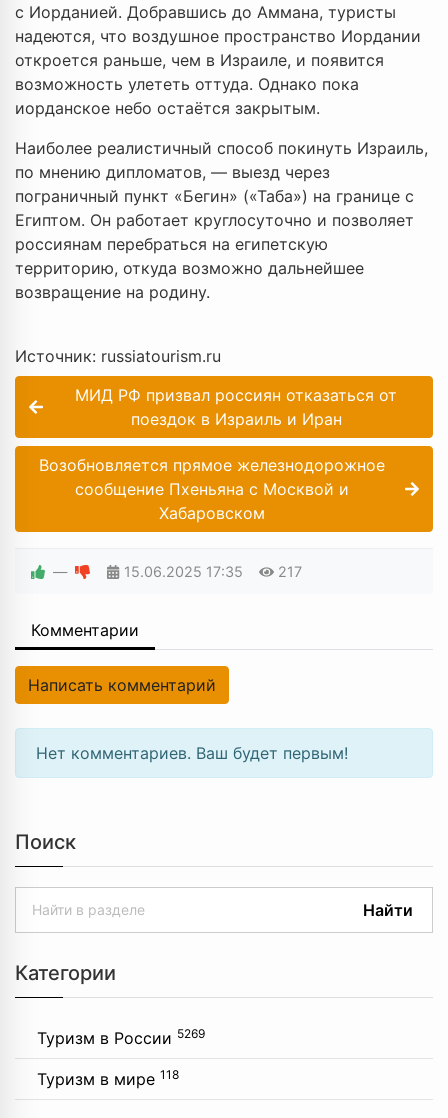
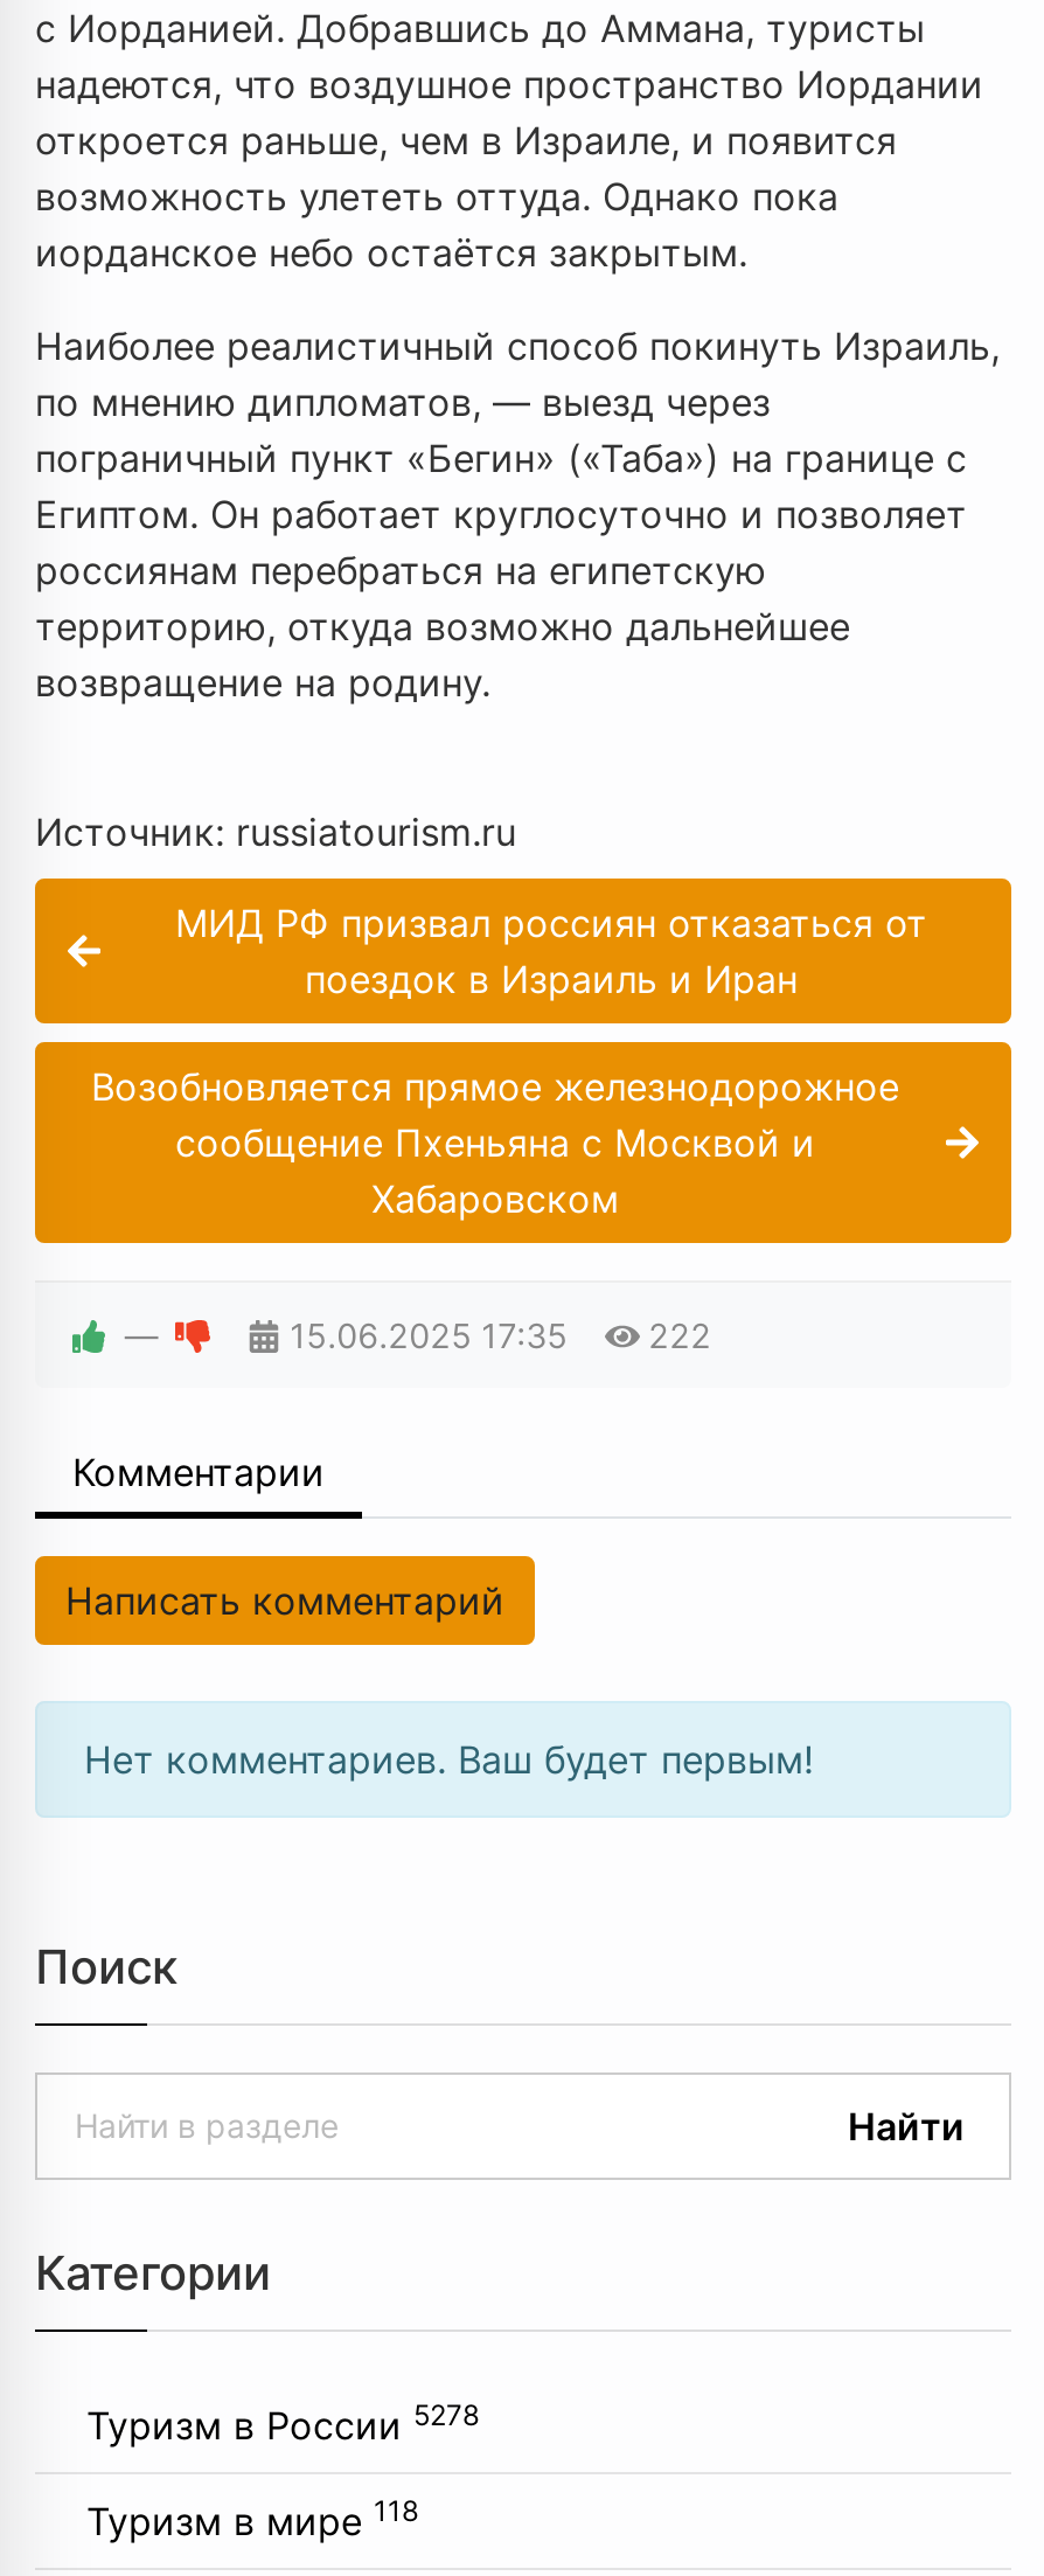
[124,563,302,580] 15.06.2025 17:35 217 -> [290,1316,711,1356] 15.06.2025 17:35 222
[37,1026,205,1048] Туризм в России 5269 -> [86,2398,479,2450] Туризм в России 5278

